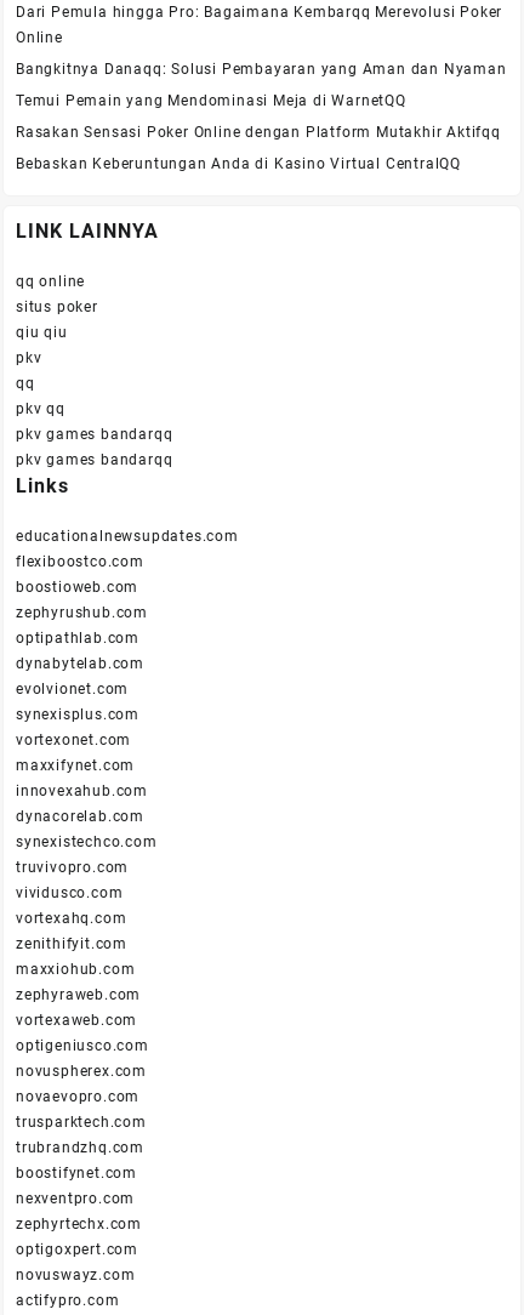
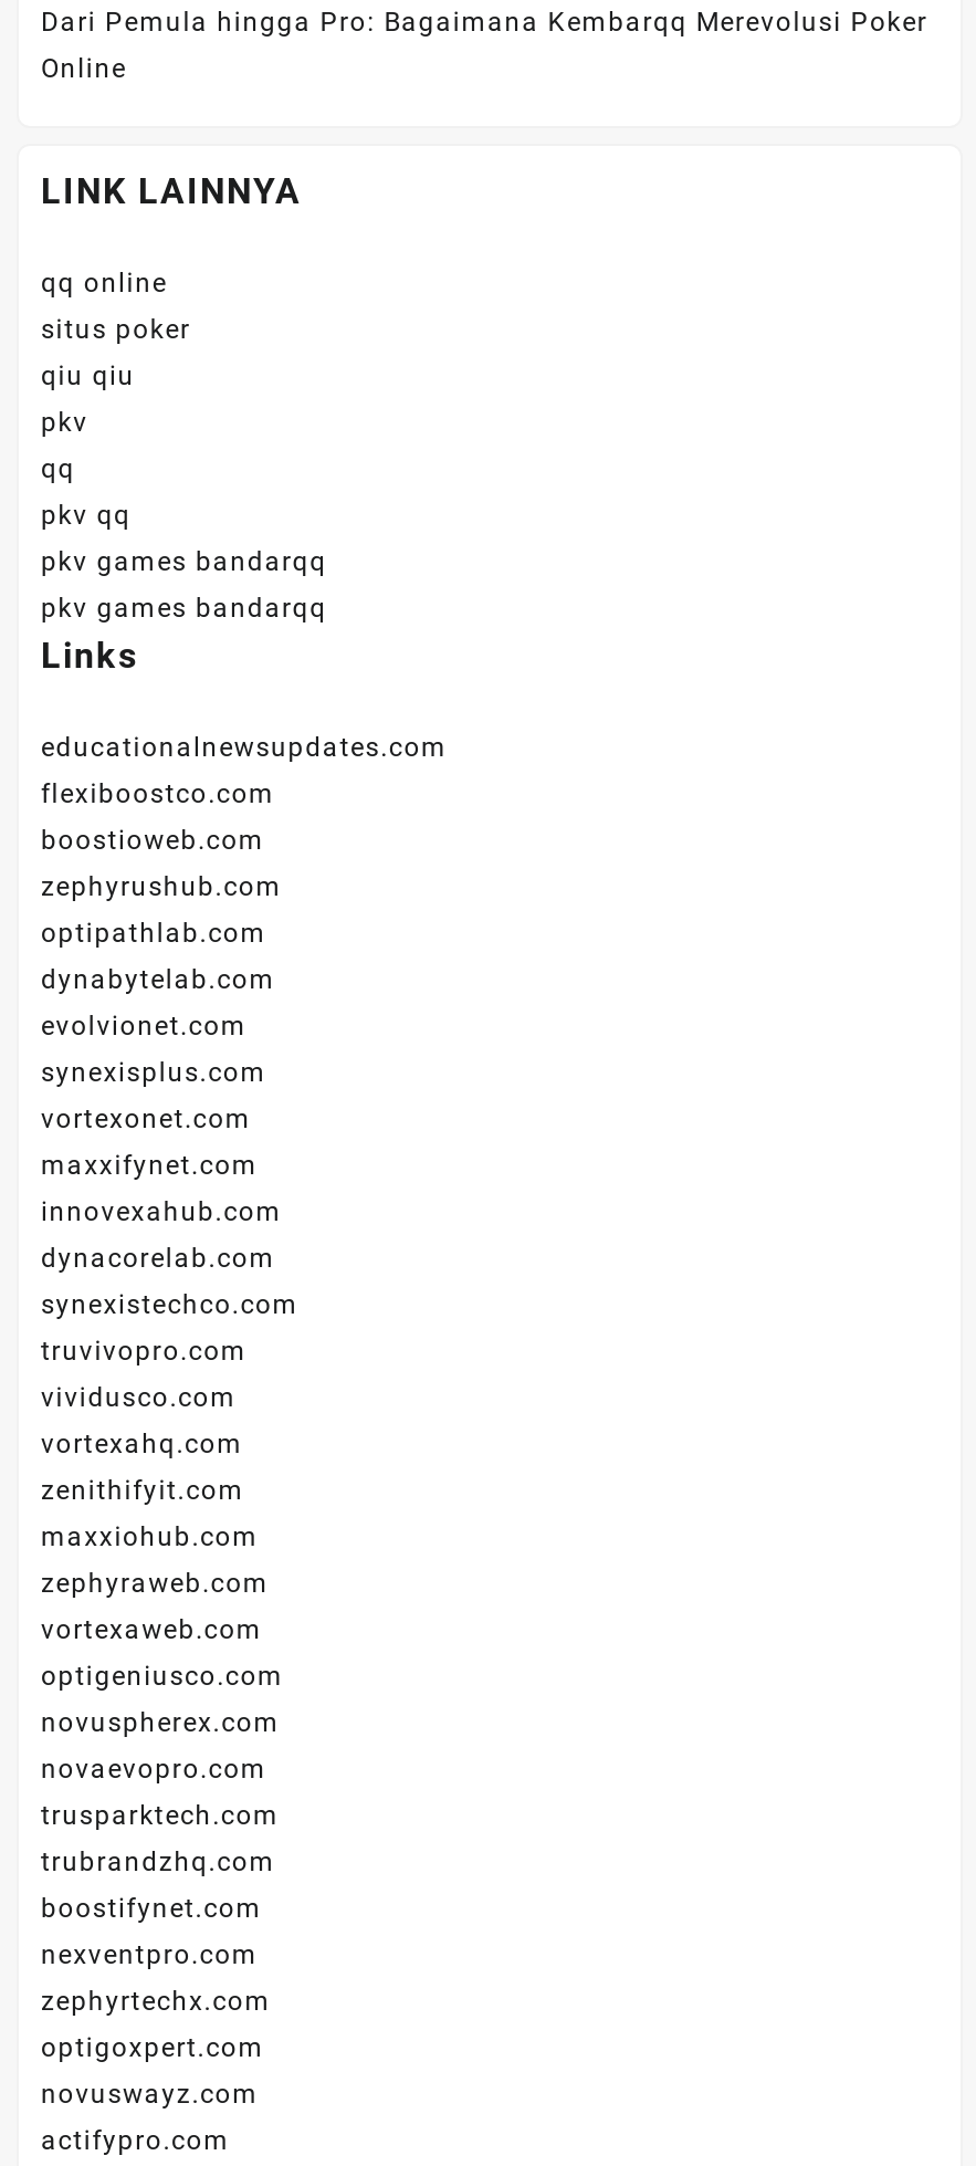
[16,60,507,172] Bangkitnya Danaqq: Solusi Pembayaran yang Aman dan Nyaman | Temui Pemain yang Mendominasi Meja di WarnetQQ | Rasakan Sensasi Poker Online dengan Platform Mutakhir Aktifqq | Bebaskan Keberuntungan Anda di Kasino Virtual CentralQQ -> none

